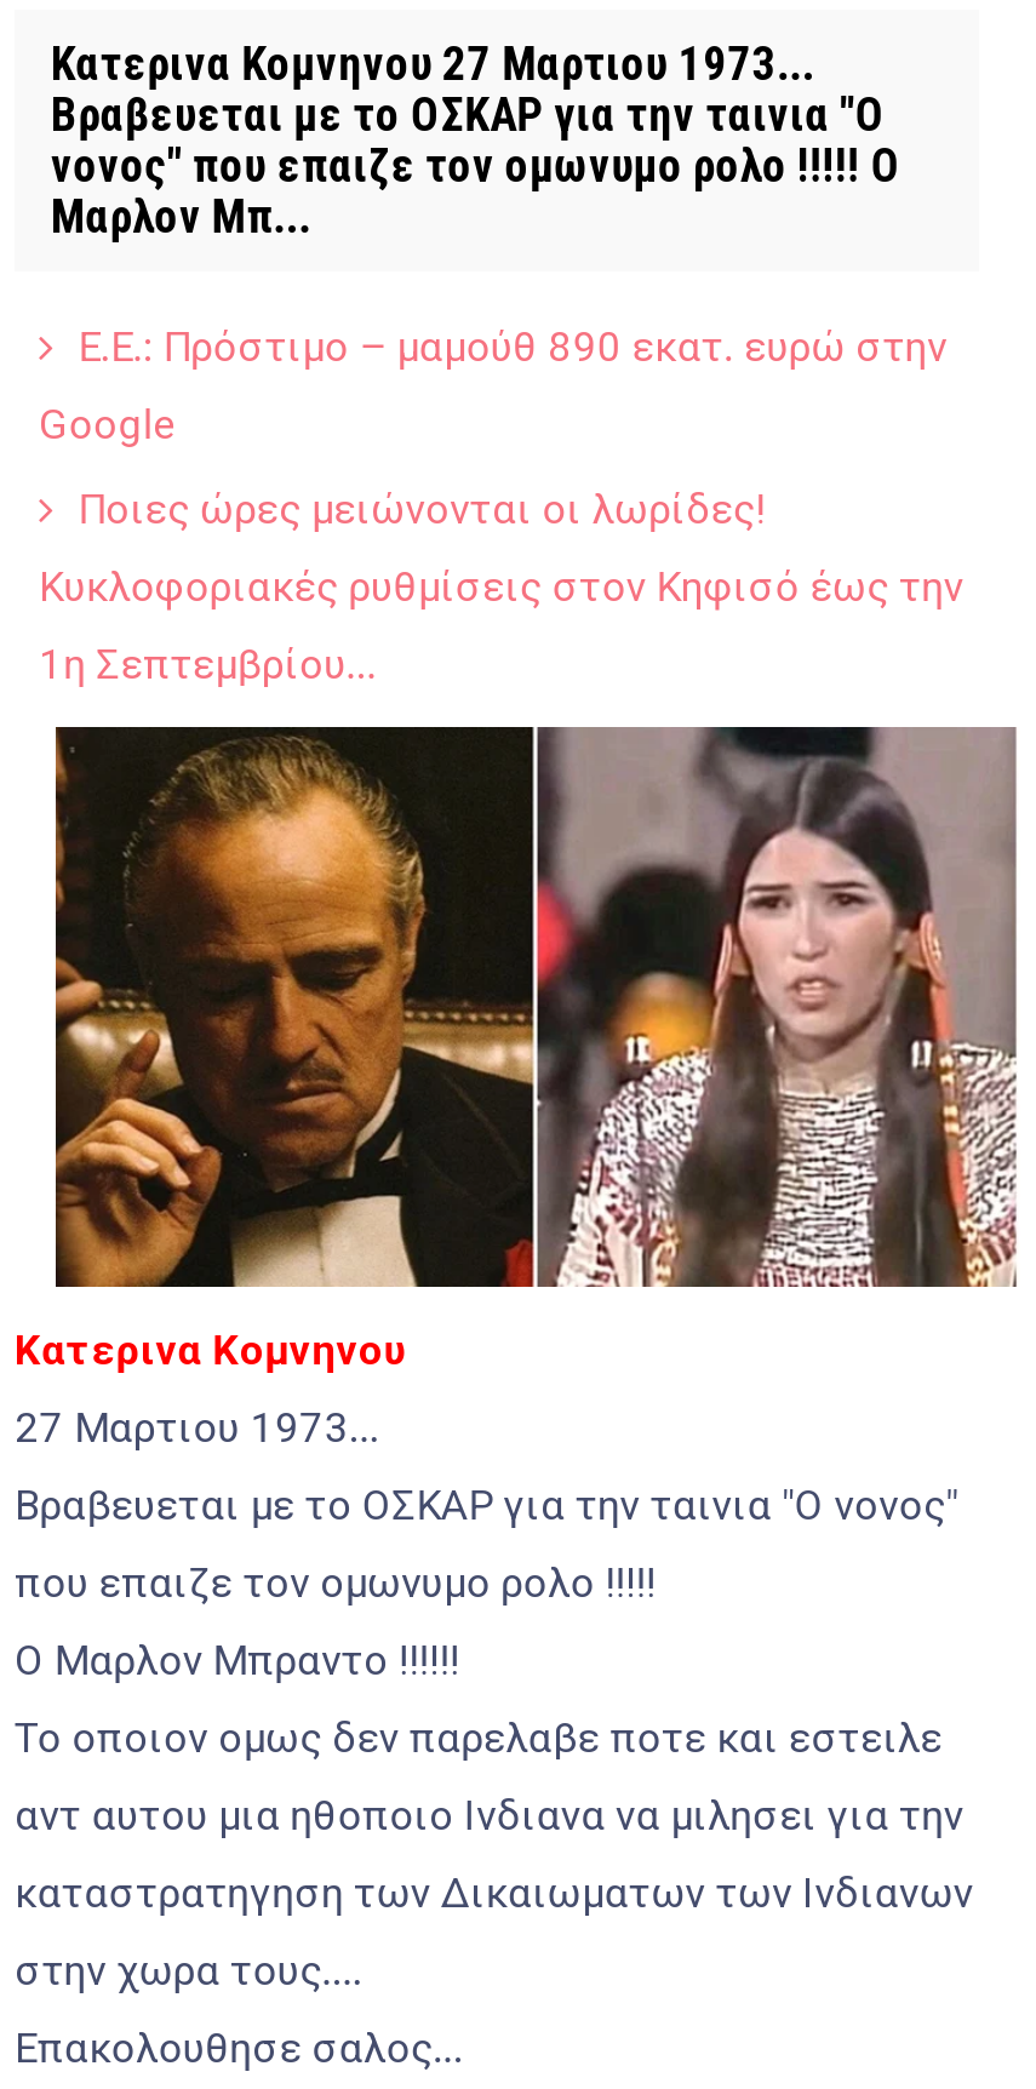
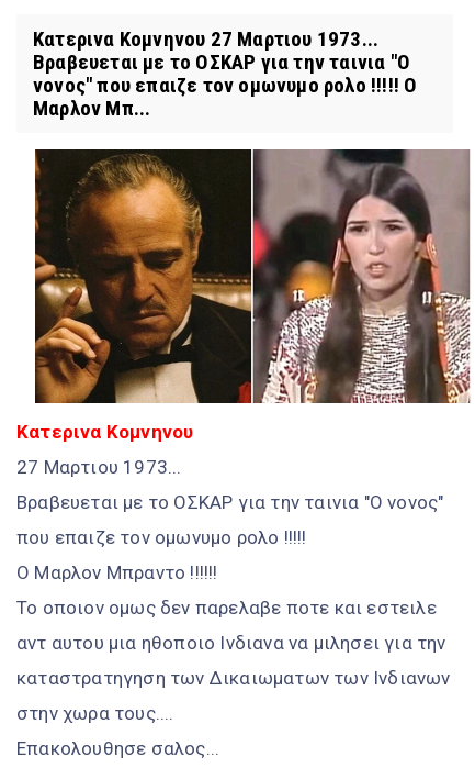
[39,322,964,688] Ε.Ε.: Πρόστιμο – μαμούθ 890 εκατ. ευρώ στην | Google | Ποιες ώρες μειώνονται οι λωρίδες! | Κυκλοφοριακές ρυθμίσεις στον Κηφισό έως την | 1η Σεπτεμβρίου... -> none

